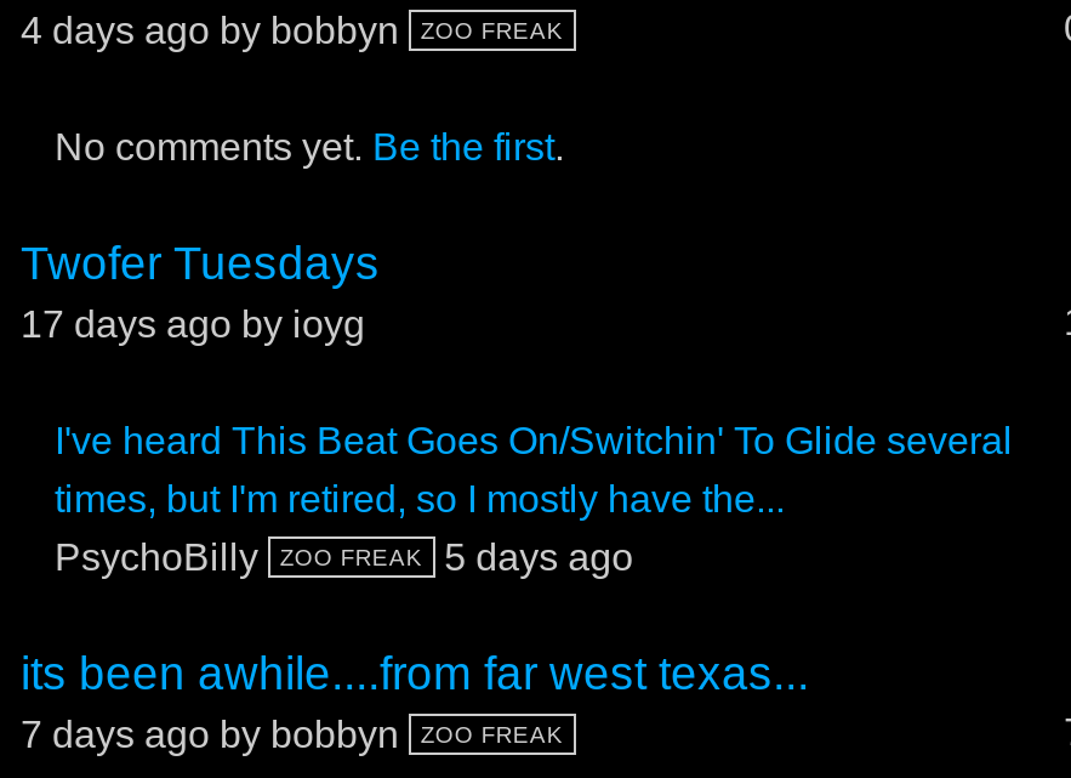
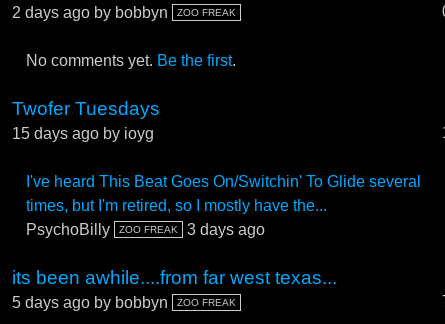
[21,10,564,51] 4 days ago by bobbyn ZOO FREAK -> [12,4,236,21] 2 days ago by bobbyn ZOO FREAK
[21,303,365,345] 17 days ago by ioyg -> [12,125,154,142] 15 days ago by ioyg
[55,536,634,578] PsychoBilly ZOO FREAK 5 days ago -> [26,221,265,238] PsychoBilly ZOO FREAK 3 days ago
[21,714,564,755] 7 days ago by bobbyn ZOO FREAK -> [12,294,236,311] 5 days ago by bobbyn ZOO FREAK

